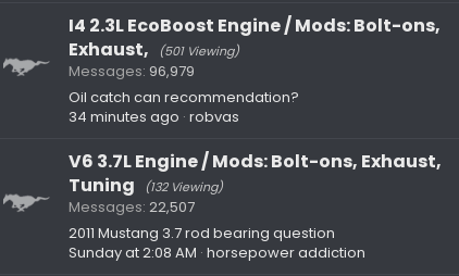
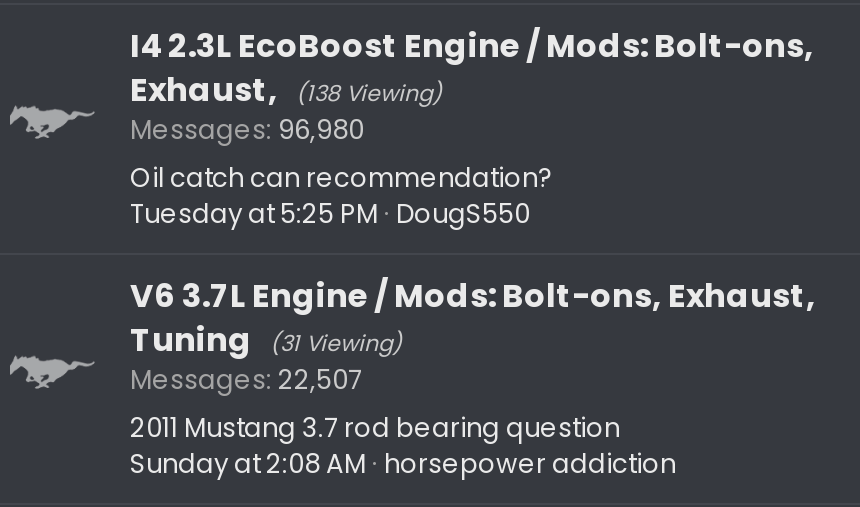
[69,37,239,62] Exhaust, (501 Viewing) -> [130,67,442,113] Exhaust, (138 Viewing)
[69,61,195,81] Messages 96,979 -> [130,111,364,149] Messages 96,980
[69,106,239,127] 34 minutes ago robvas -> [130,195,530,233] Tuesday at 5:25 PM DougS550
[69,173,223,198] Tuning (132 Viewing) -> [130,317,402,363] Tuning (31 Viewing)

